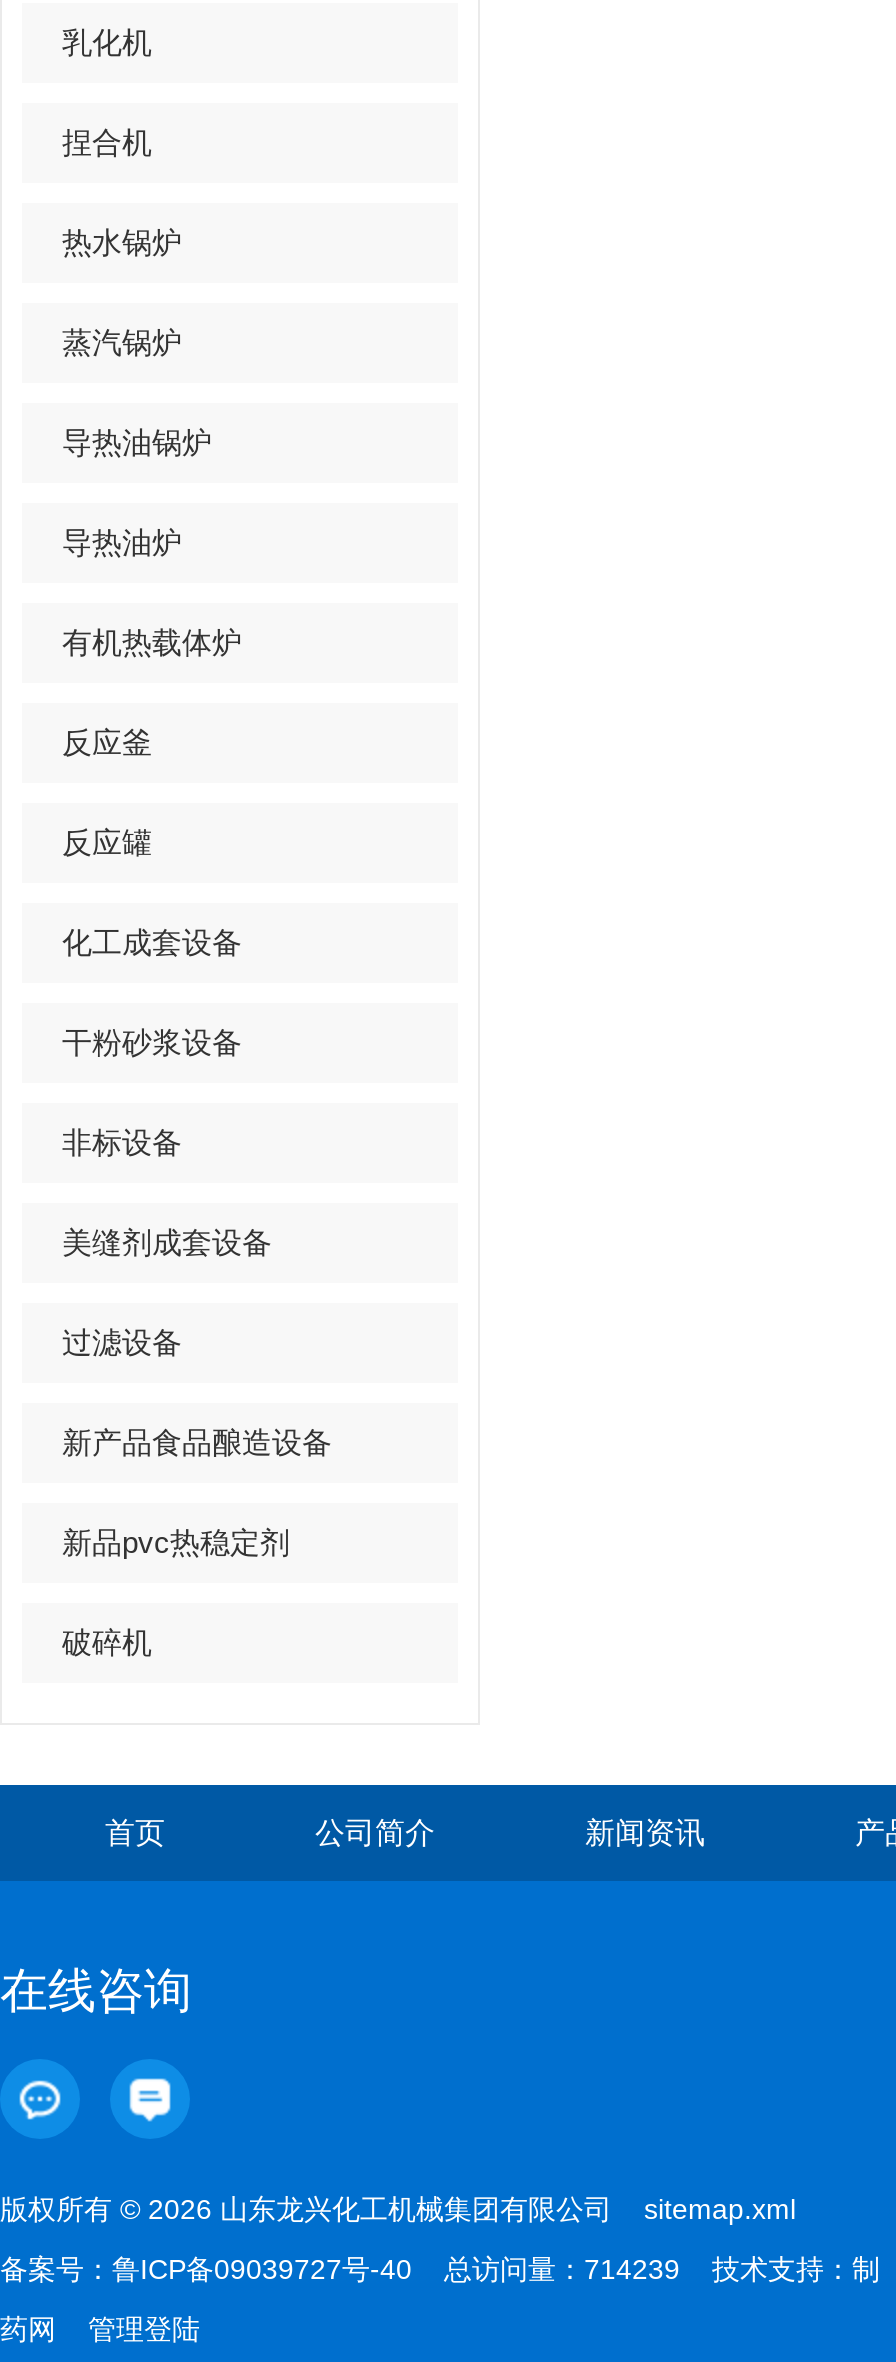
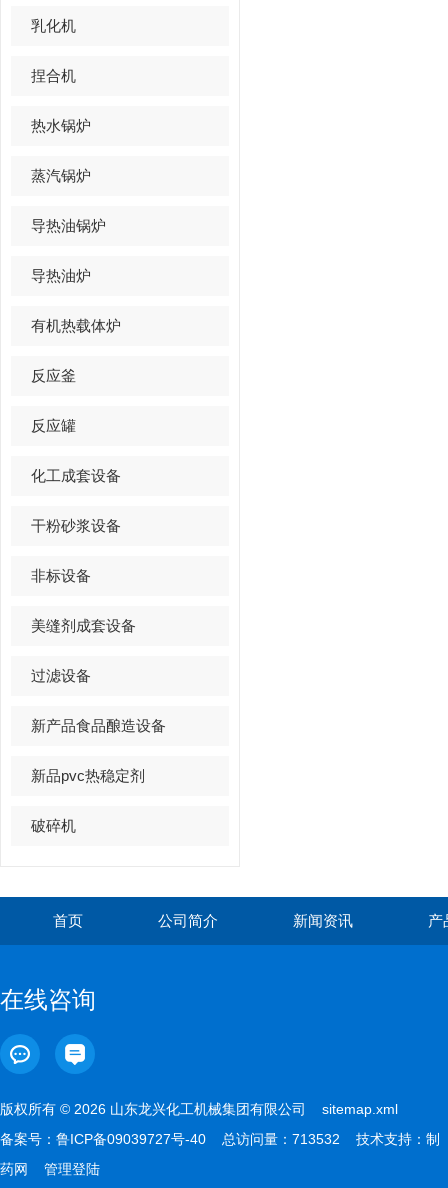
[0,2253,880,2285] 备案号：鲁ICP备09039727号-40总访问量：714239 技术支持：制 -> [0,1131,440,1147] 备案号：鲁ICP备09039727号-40总访问量：713532 技术支持：制

